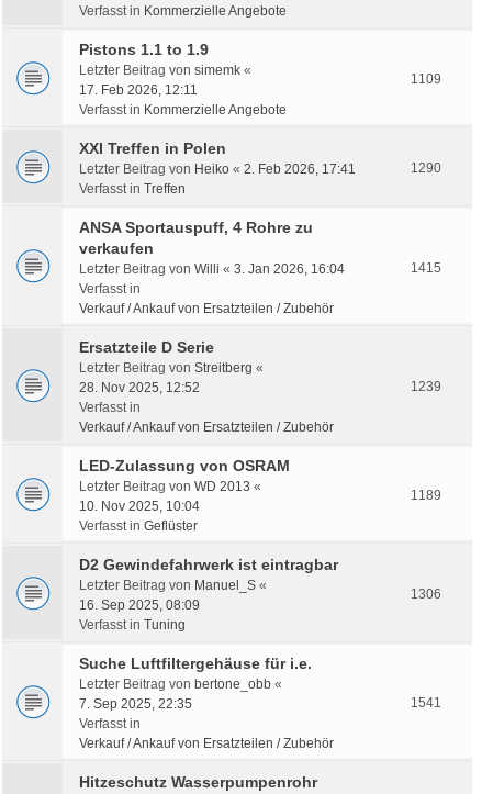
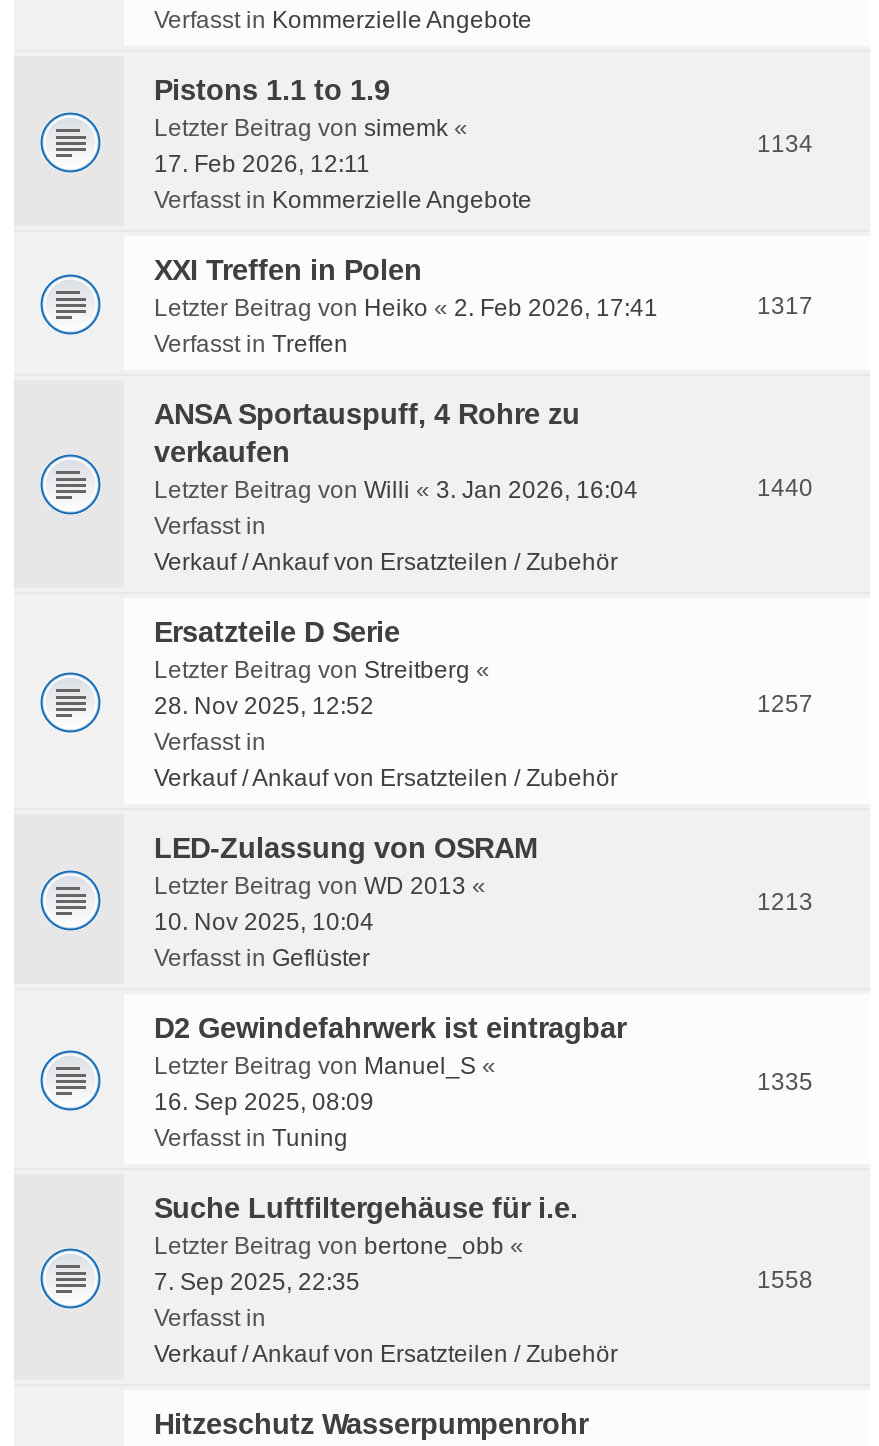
[410,71,441,87] 1109 -> [757,130,813,158] 1134
[410,160,441,176] 1290 -> [757,292,813,320] 1317
[410,260,441,276] 1415 -> [757,474,813,502] 1440
[410,379,441,394] 1239 -> [757,690,813,718] 1257
[410,488,441,503] 1189 -> [757,888,813,916] 1213
[410,586,441,602] 1306 -> [757,1068,813,1096] 1335
[410,695,441,711] 1541 -> [757,1266,813,1294] 1558

